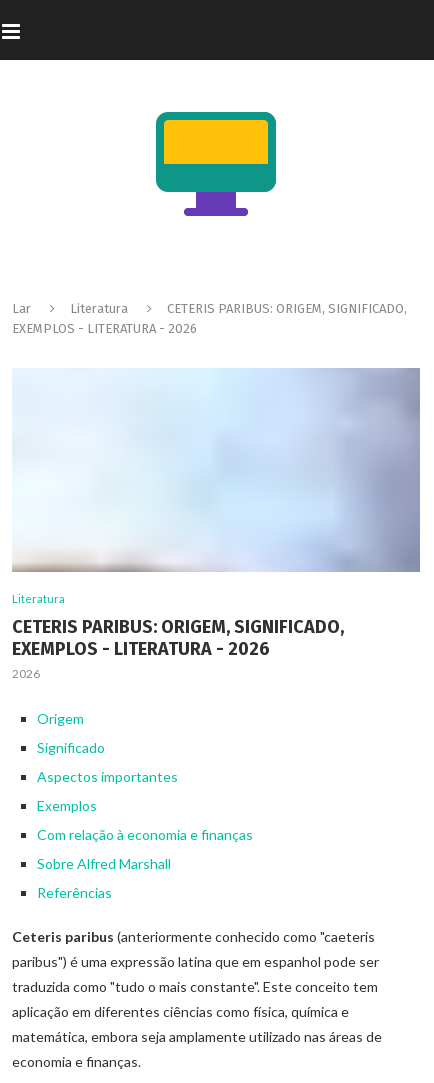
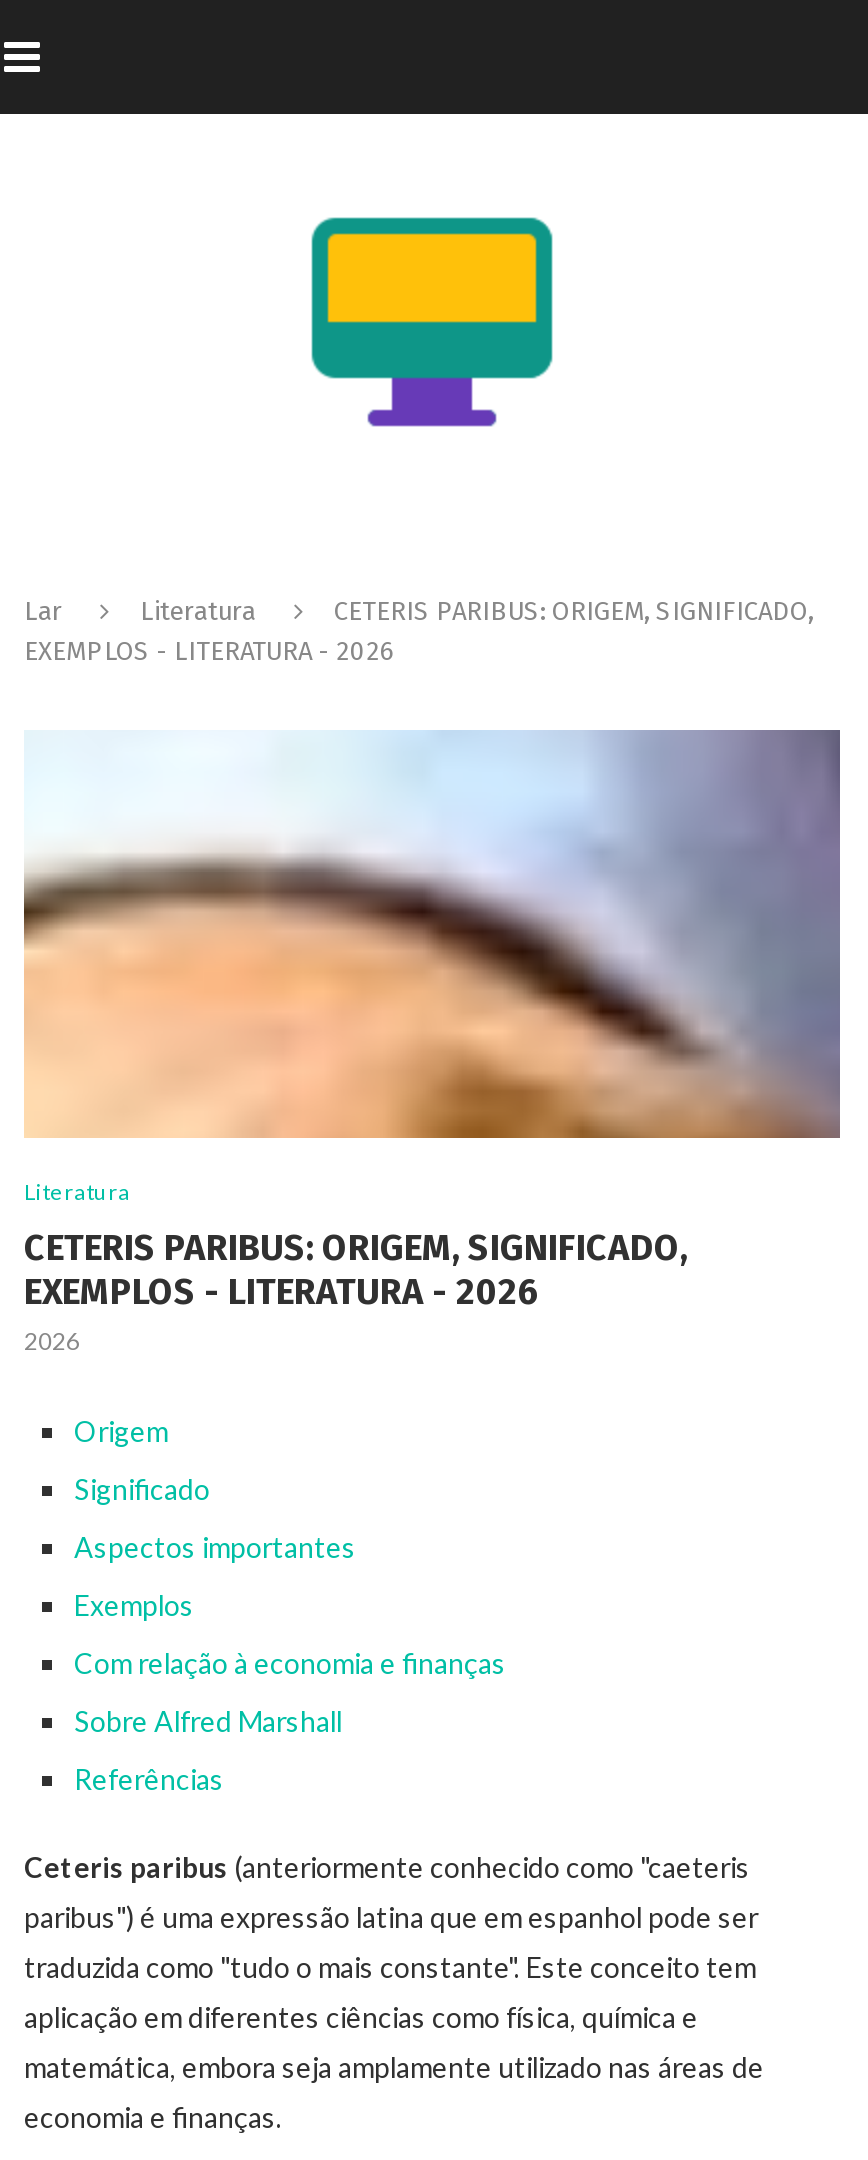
[12,369,420,572] [image] -> [22,730,840,1140] [image]

